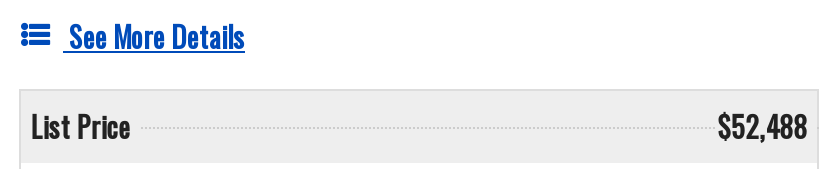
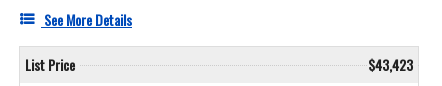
[717,106,807,148] $52,488 -> [368,54,413,75] $43,423

